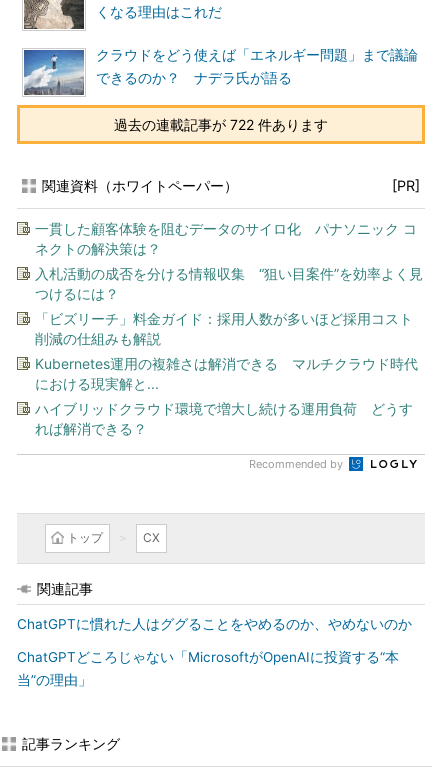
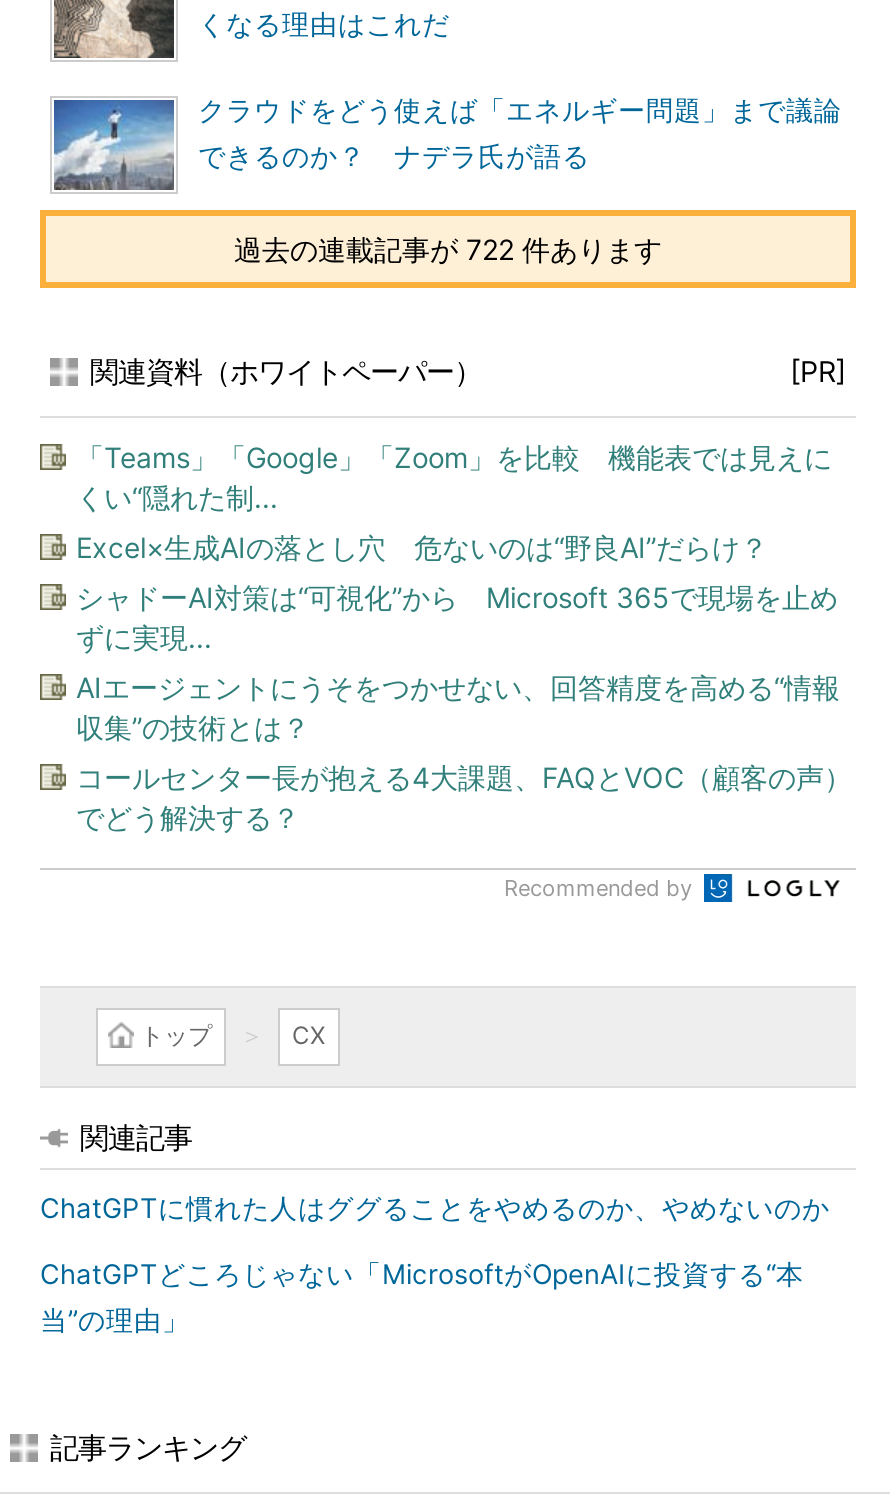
[35,220,417,257] 一貫した顧客体験を阻むデータのサイロ化 パナソニック コ | ネクトの解決策は？ -> [76,440,832,514] 「Teams」「Google」「Zoom」を比較 機能表では見えに | くい“隠れた制...
[35,265,423,302] 入札活動の成否を分ける情報収集 “狙い目案件”を効率よく見 | つけるには？ -> [76,530,768,564] Excel×生成AIの落とし穴 危ないのは“野良AI”だらけ？
[35,310,413,347] 「ビズリーチ」料金ガイド：採用人数が多いほど採用コスト | 削減の仕組みも解説 -> [76,580,838,654] シャドーAI対策は“可視化”から Microsoft 365で現場を止め | ずに実現...
[35,355,418,392] Kubernetes運用の複雑さは解消できる マルチクラウド時代 | における現実解と... -> [76,670,840,744] AIエージェントにうそをつかせない、回答精度を高める“情報 | 収集”の技術とは？
[35,400,413,437] ハイブリッドクラウド環境で増大し続ける運用負荷 どうす | れば解消できる？ -> [76,760,852,834] コールセンター長が抱える4大課題、FAQとVOC（顧客の声） | でどう解決する？

